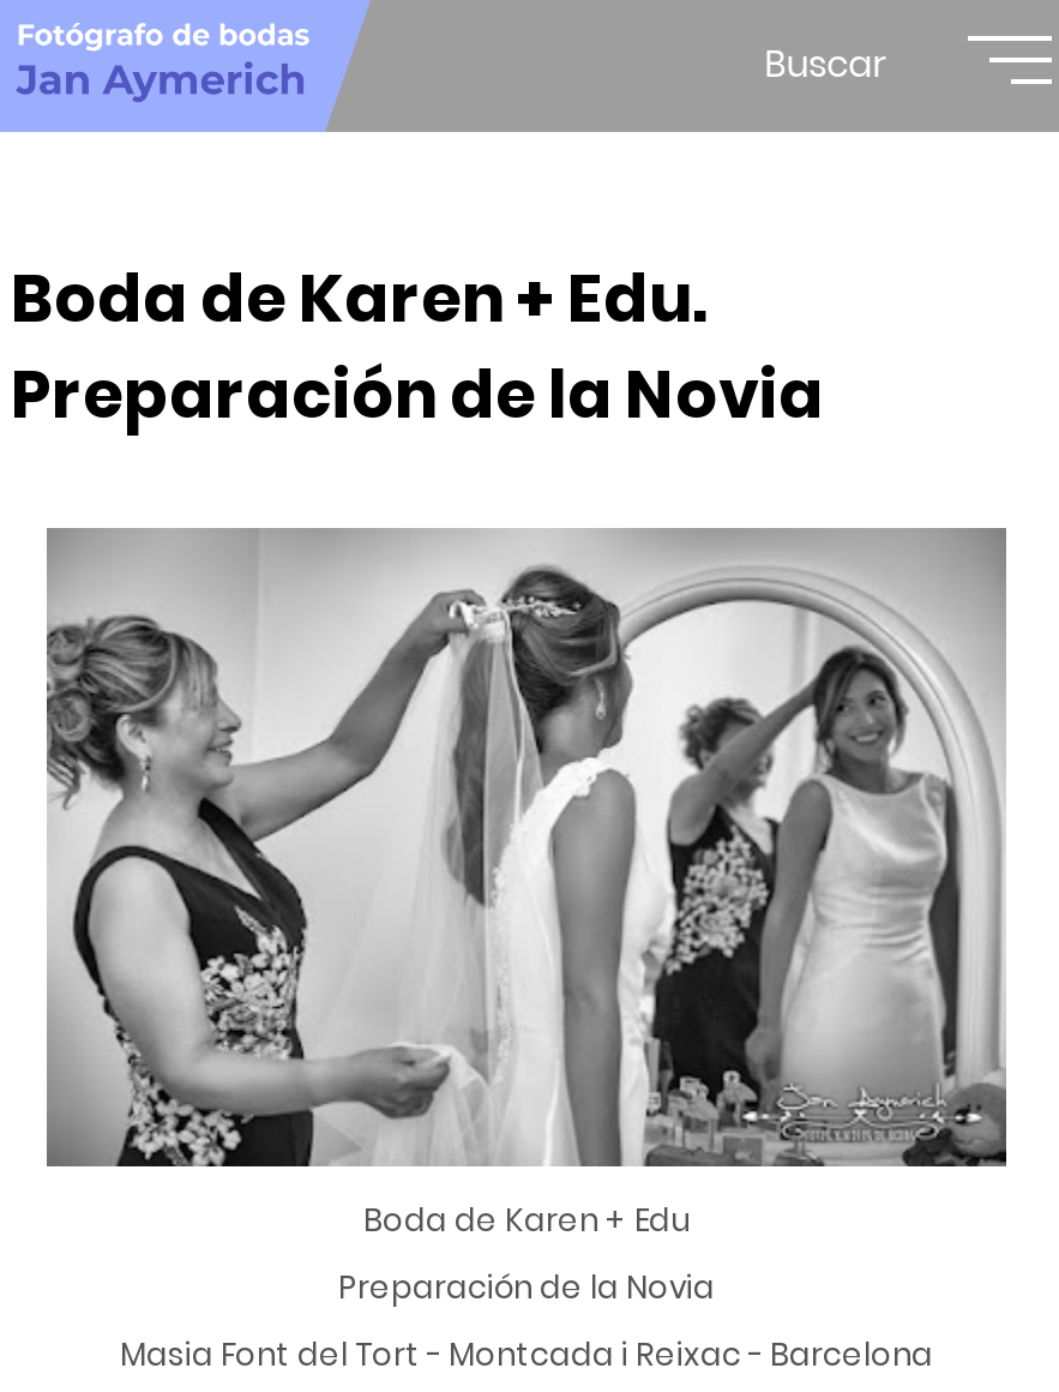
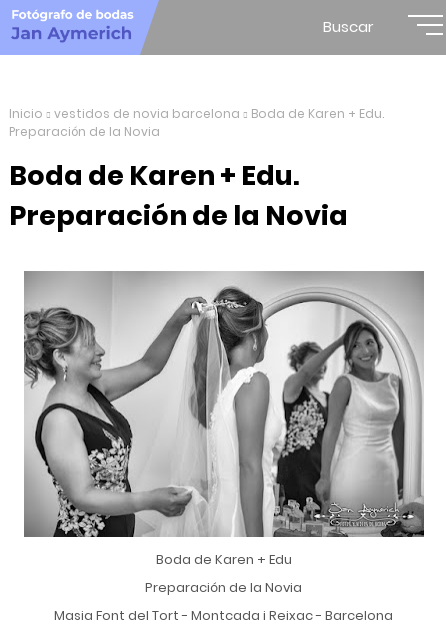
none -> [9,105,384,140] Inicio | vestidos de novia barcelona | Boda de Karen + Edu. | Preparación de la Novia

